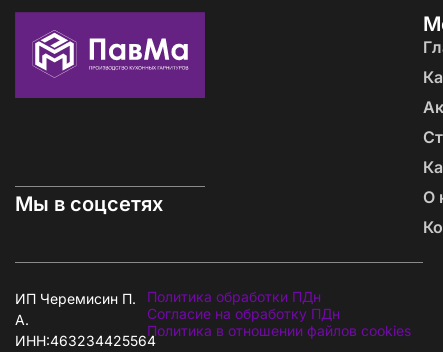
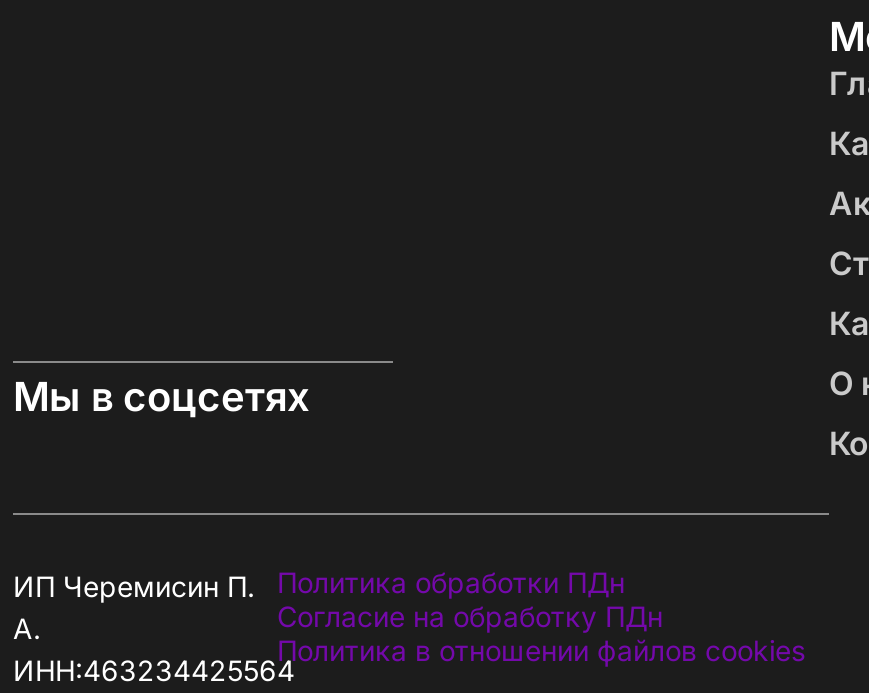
[14,11,206,99] [image] -> none

